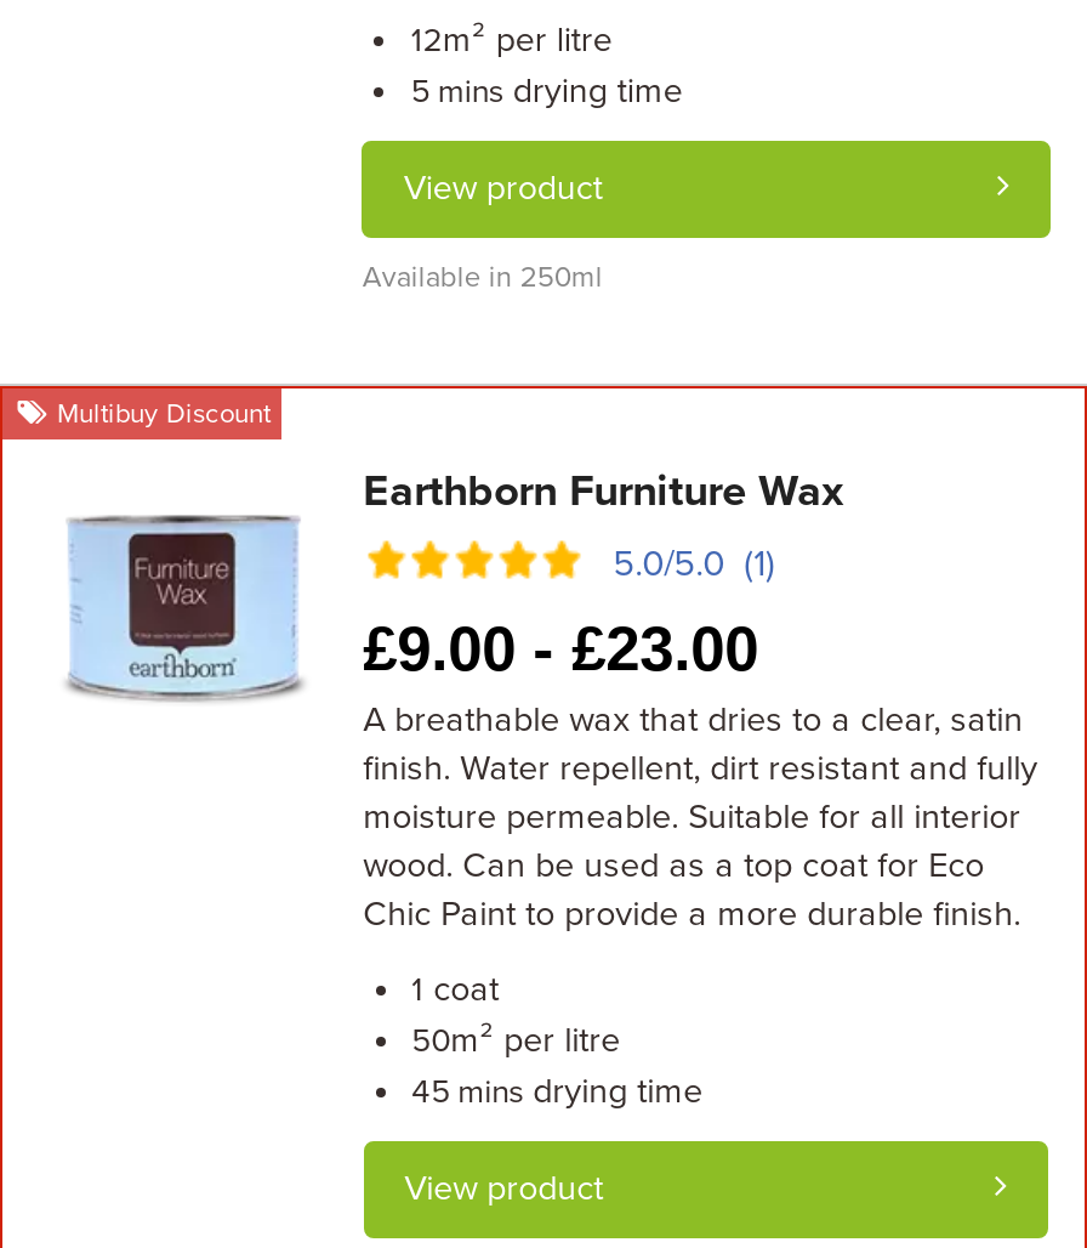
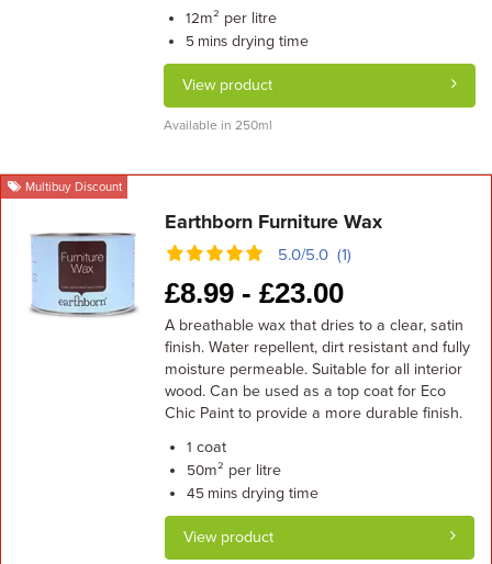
[363,614,759,682] £9.00 - £23.00 -> [164,278,343,308] £8.99 - £23.00

